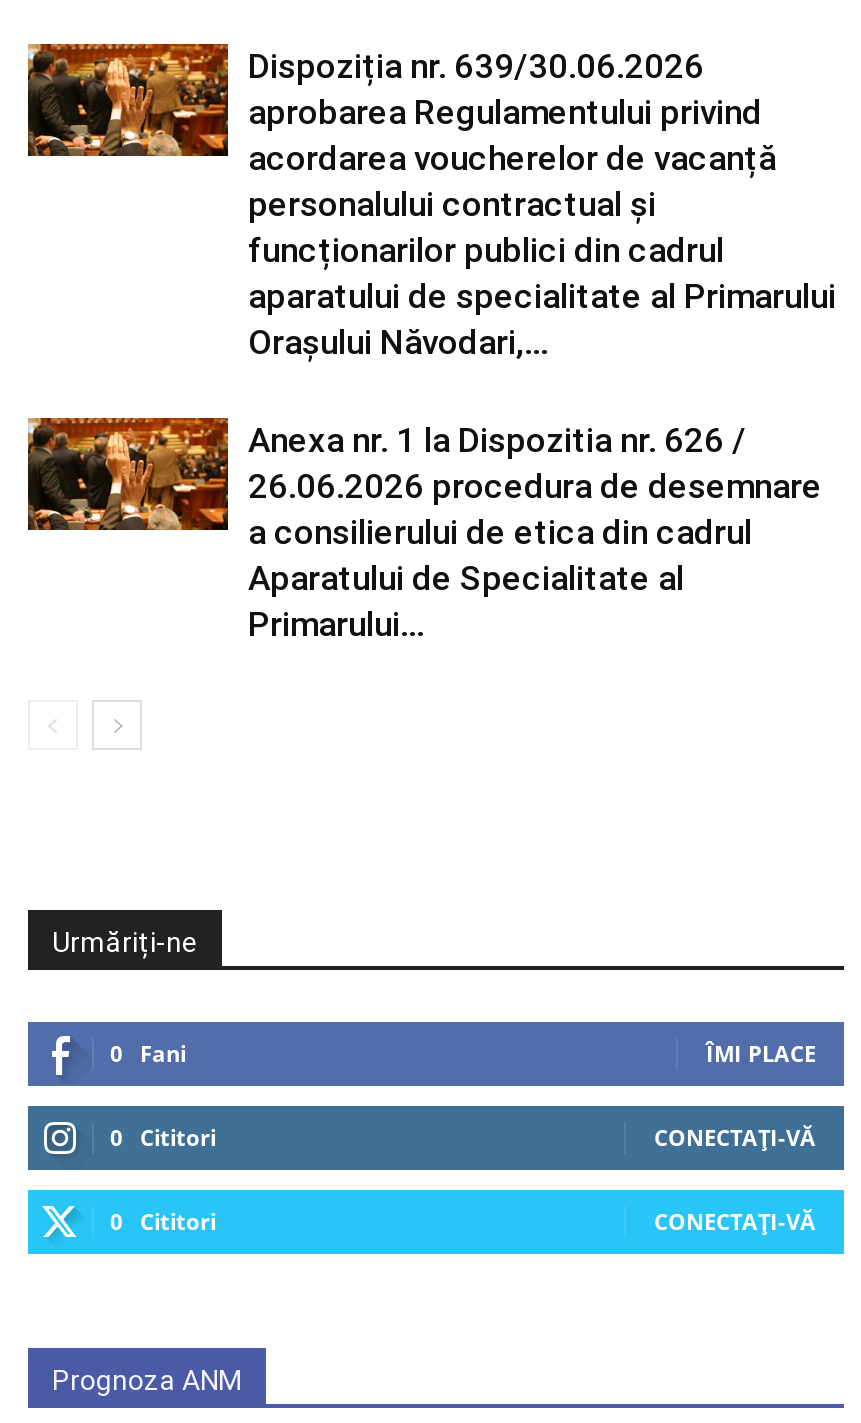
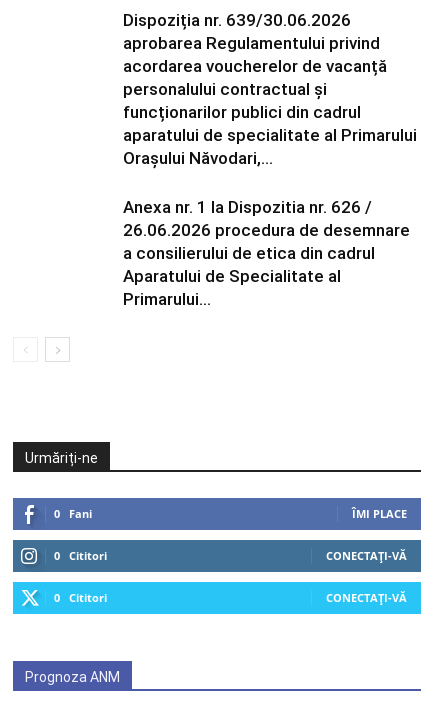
[26,42,230,158] [image] -> none
[26,416,230,532] [image] -> none

